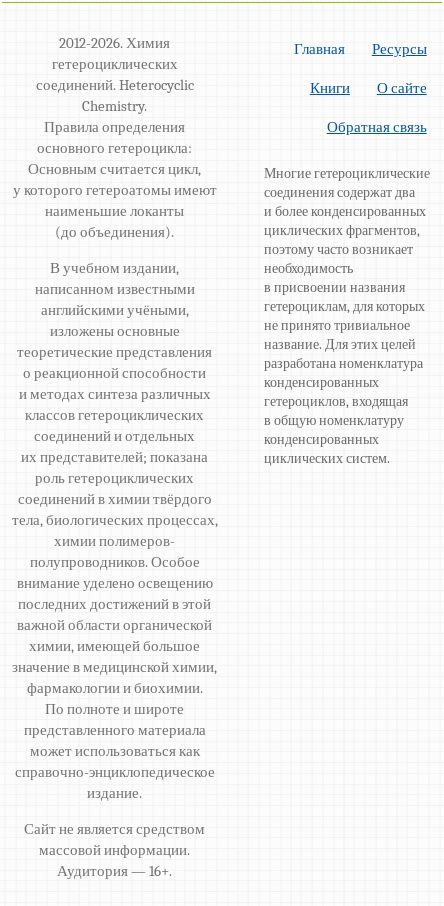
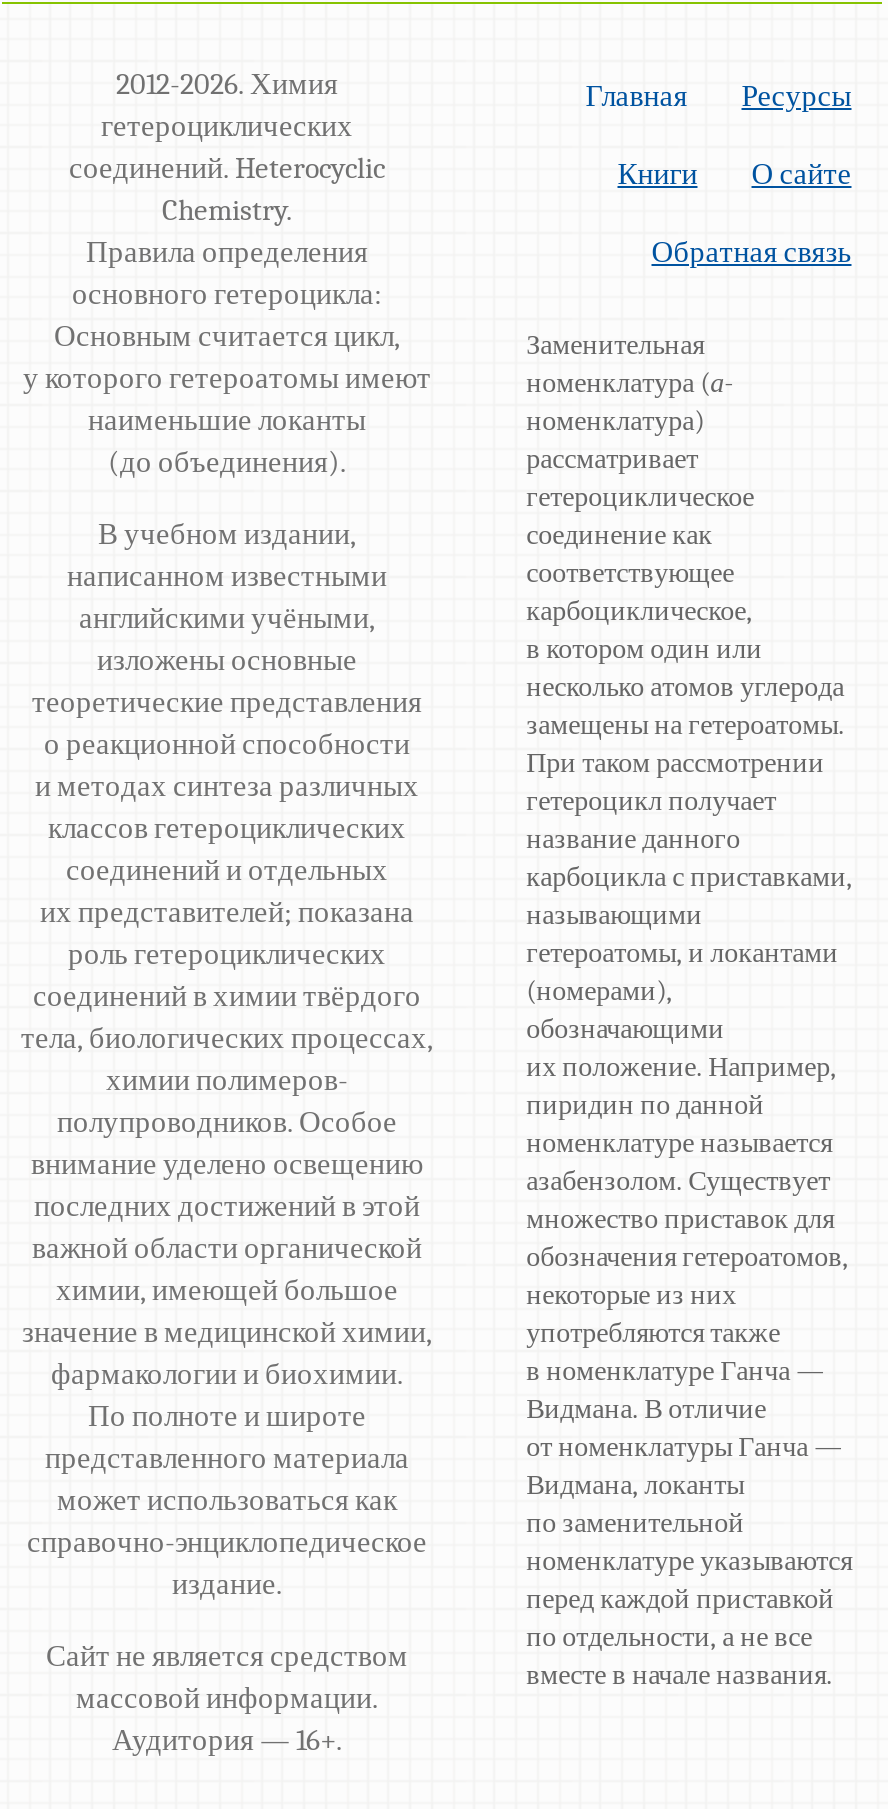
[264,165,430,467] Многие гетероциклические | соединения содержат два | и более конденсированных | циклических фрагментов, | поэтому часто возникает | необходимость | в присвоении названия | гетероциклам, для которых | не принято тривиальное | название. Для этих целей | разработана номенклатура | конденсированных | гетероциклов, входящая | в общую номенклатуру | конденсированных | циклических систем. -> [526,328,852,1692] Заменительная | номенклатура (а- | номенклатура) | рассматривает | гетероциклическое | соединение как | соответствующее | карбоциклическое, | в котором один или | несколько атомов углерода | замещены на гетероатомы. | При таком рассмотрении | гетероцикл получает | название данного | карбоцикла с приставками, | называющими | гетероатомы, и локантами | (номерами), | обозначающими | их положение. Например, | пиридин по данной | номенклатуре называется | азабензолом. Существует | множество приставок для | обозначения гетероатомов, | некоторые из них | употребляются также | в номенклатуре Ганча — | Видмана. В отличие | от номенклатуры Ганча — | Видмана, локанты | по заменительной | номенклатуре указываются | перед каждой приставкой | по отдельности, а не все | вместе в начале названия.

